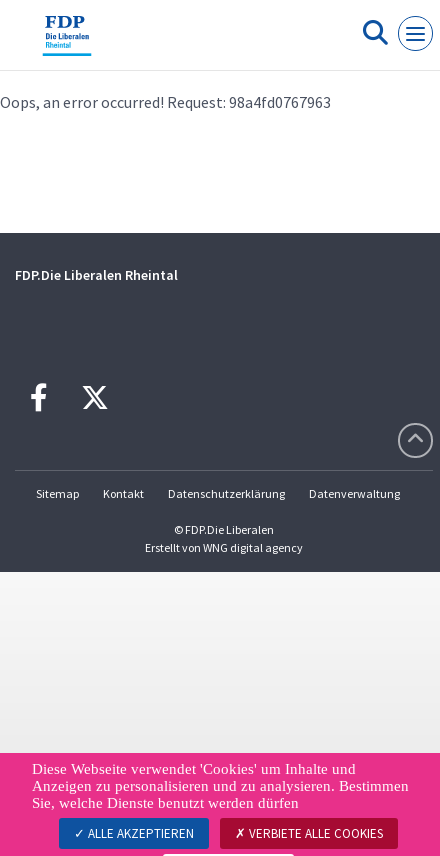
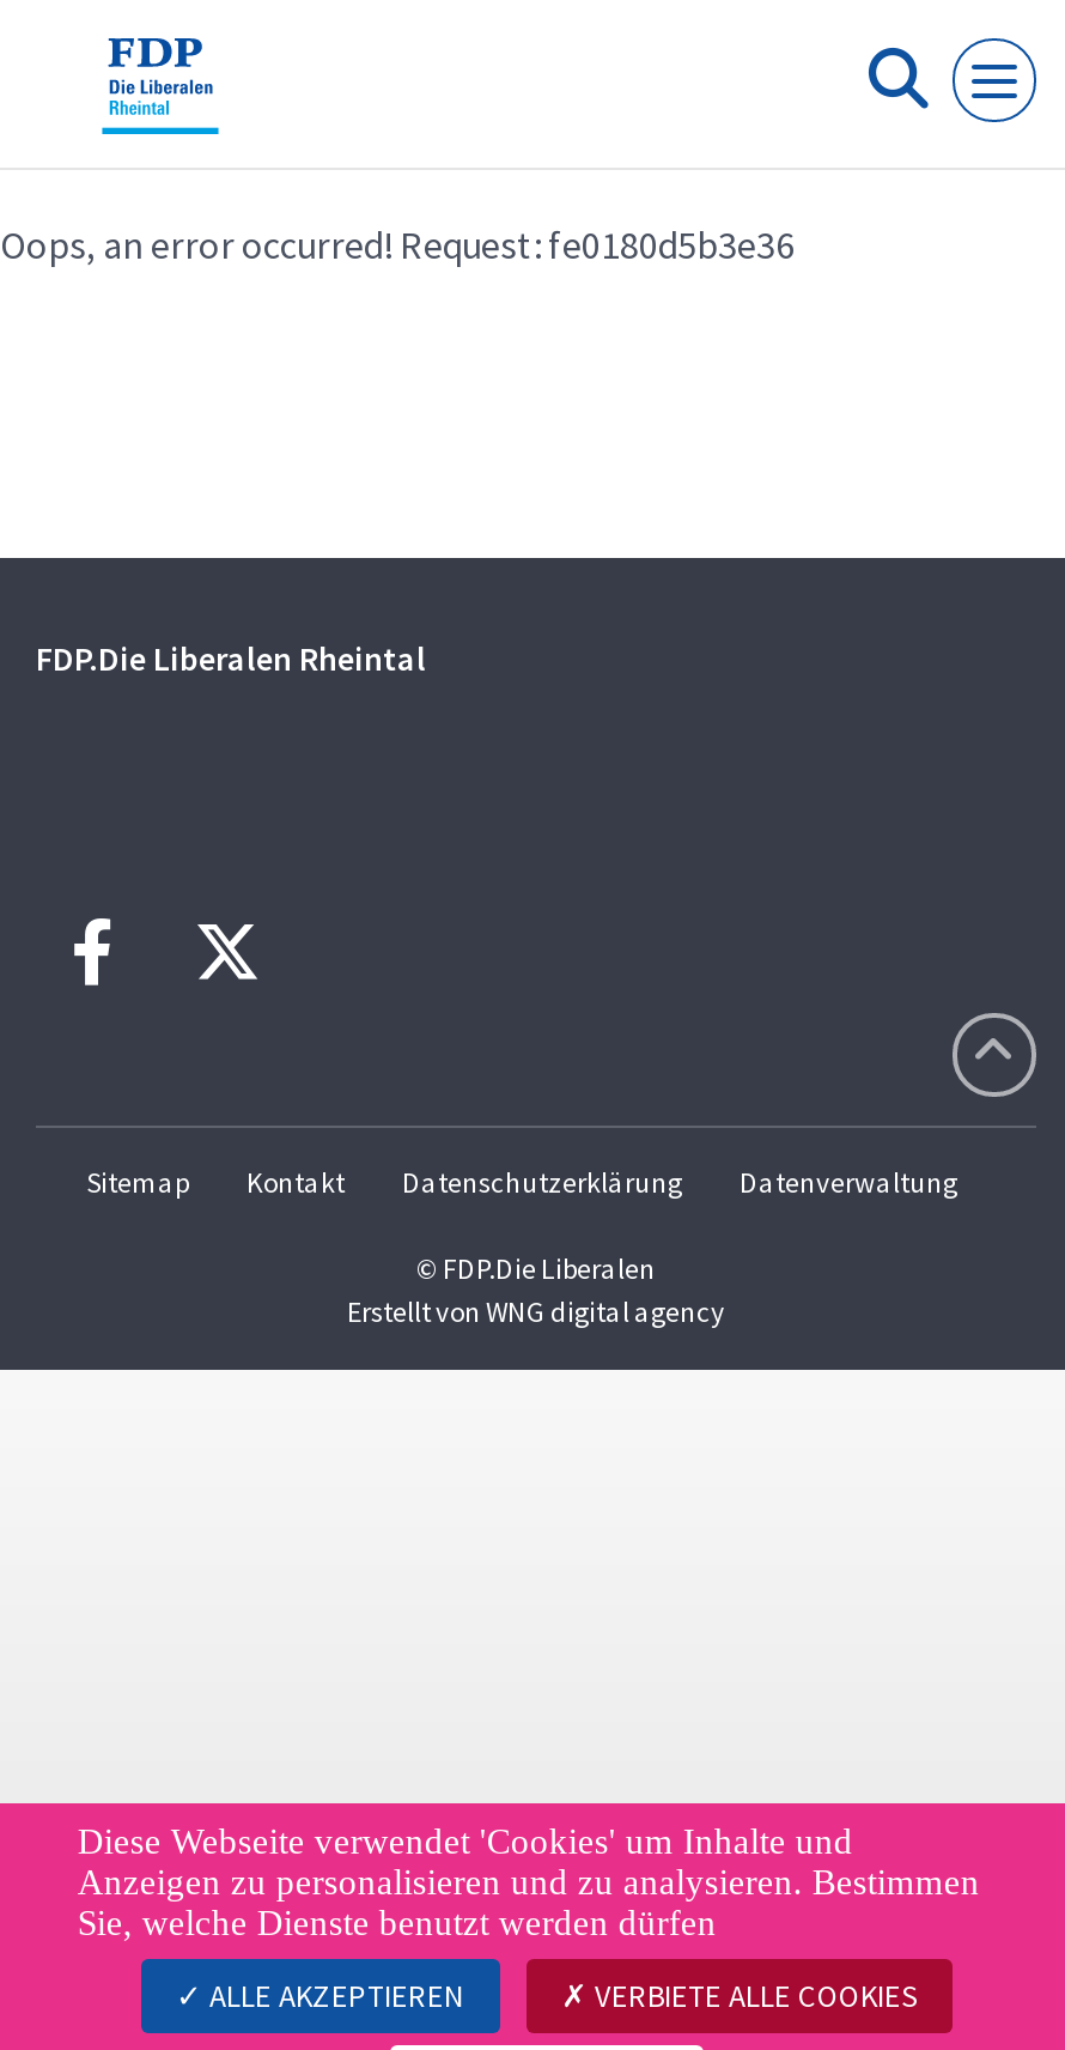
[0,92,331,112] Oops, an error occurred! Request: 98a4fd0767963 -> [0,220,795,268] Oops, an error occurred! Request: fe0180d5b3e36

